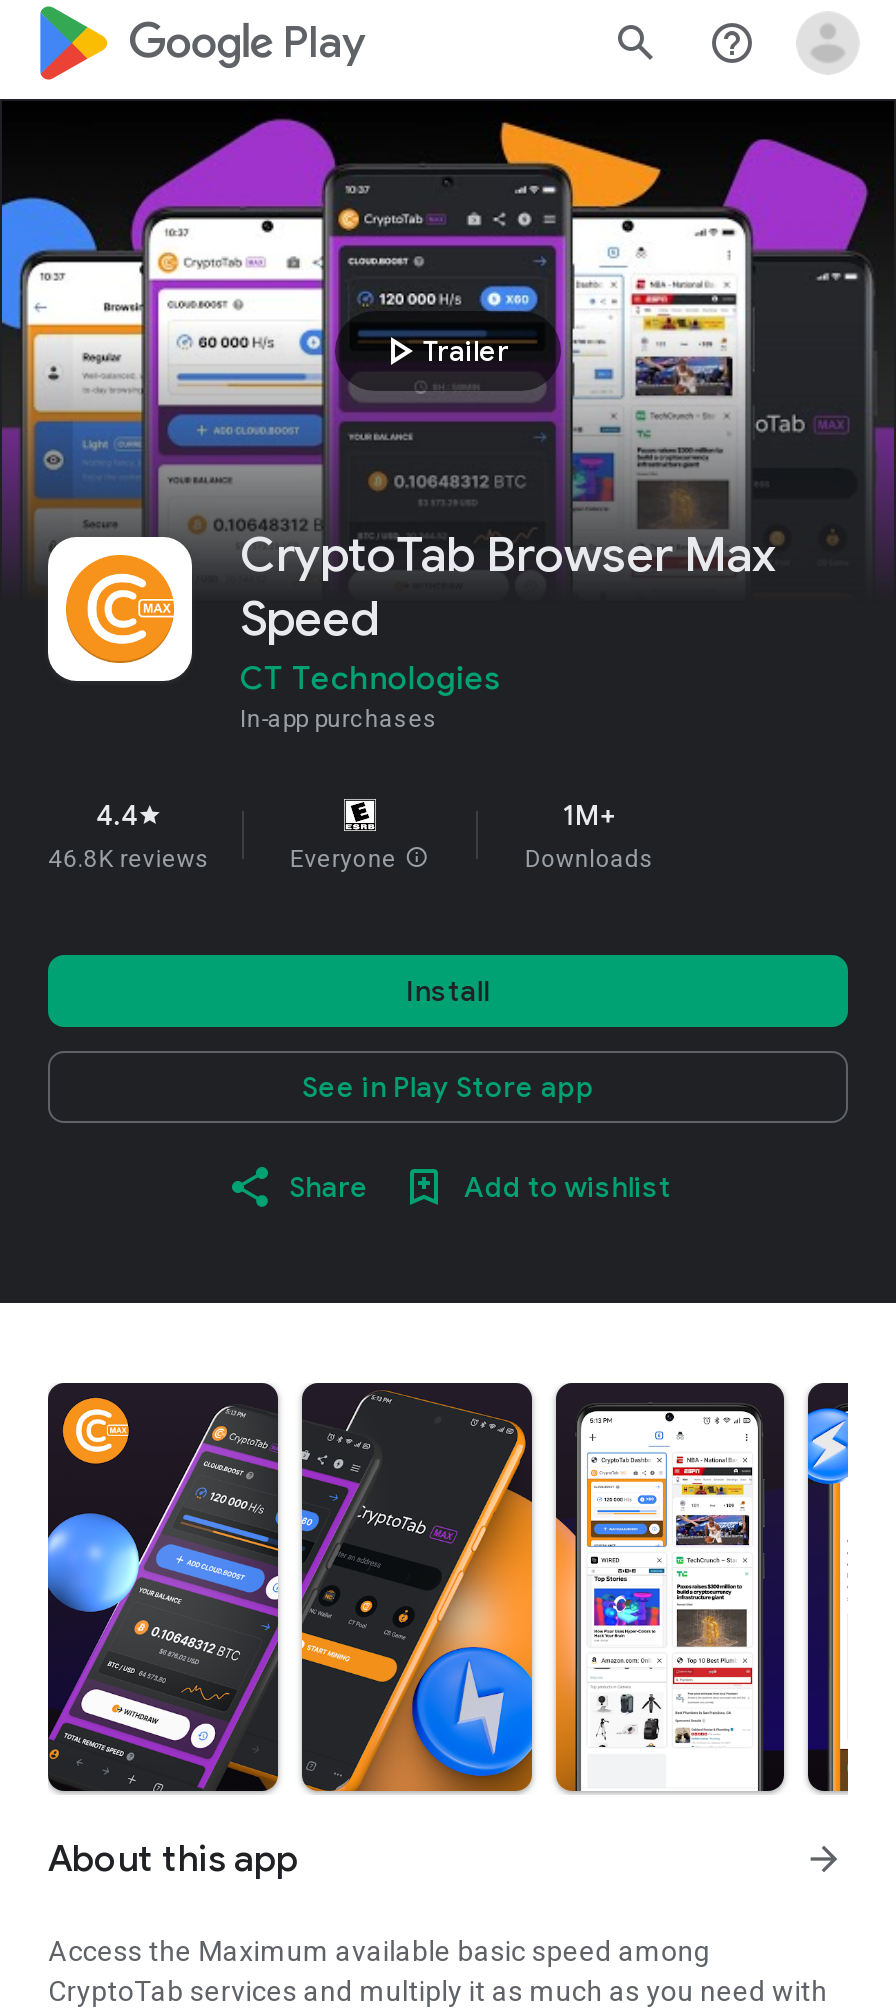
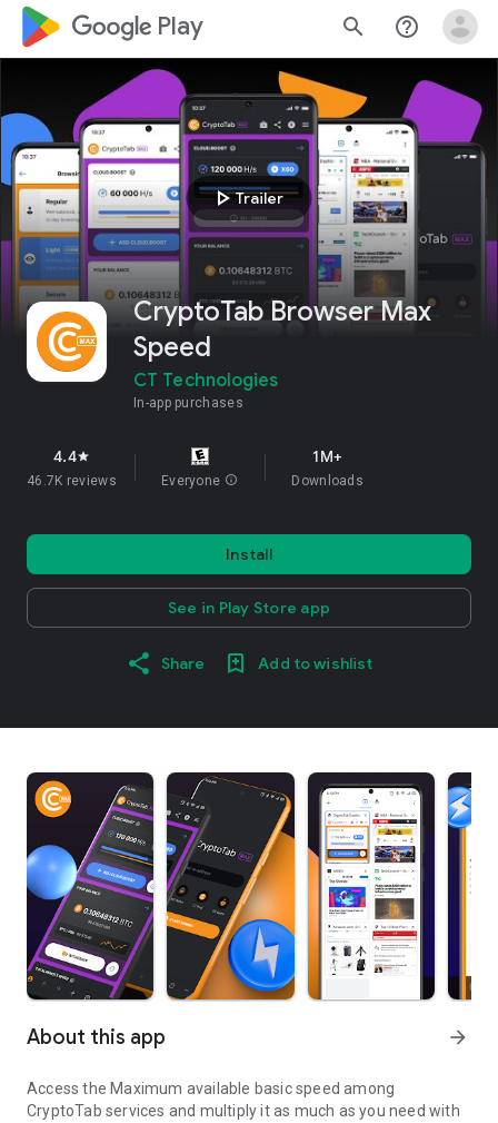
[48,845,210,873] 46.8K reviews -> [27,473,117,489] 46.7K reviews

